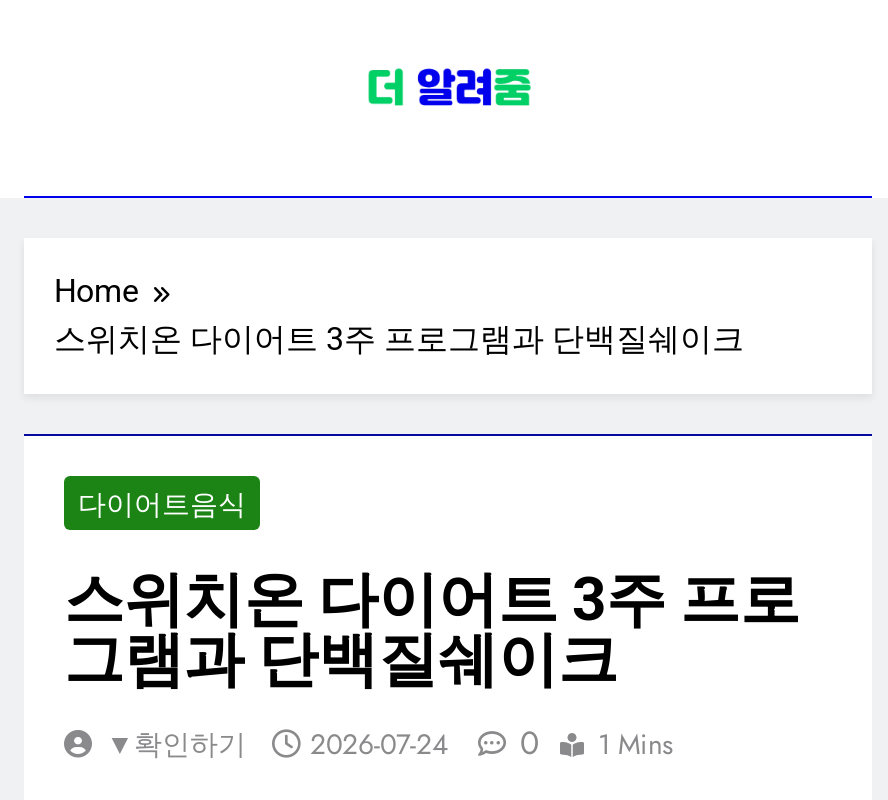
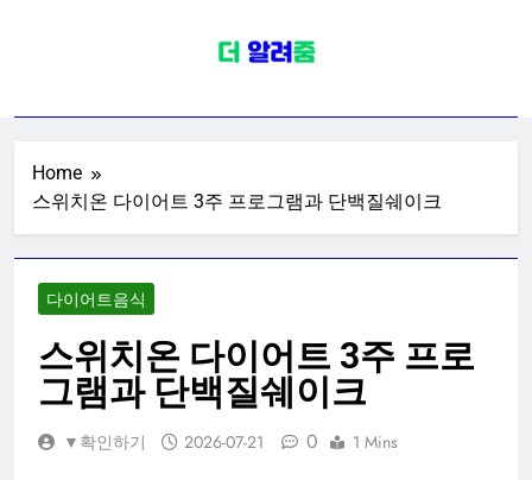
[310,723,448,763] 2026-07-24 -> [184,430,264,454] 2026-07-21

